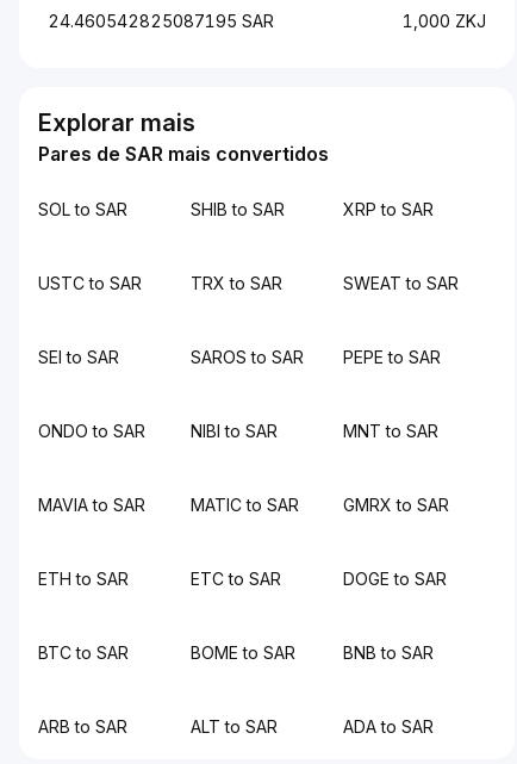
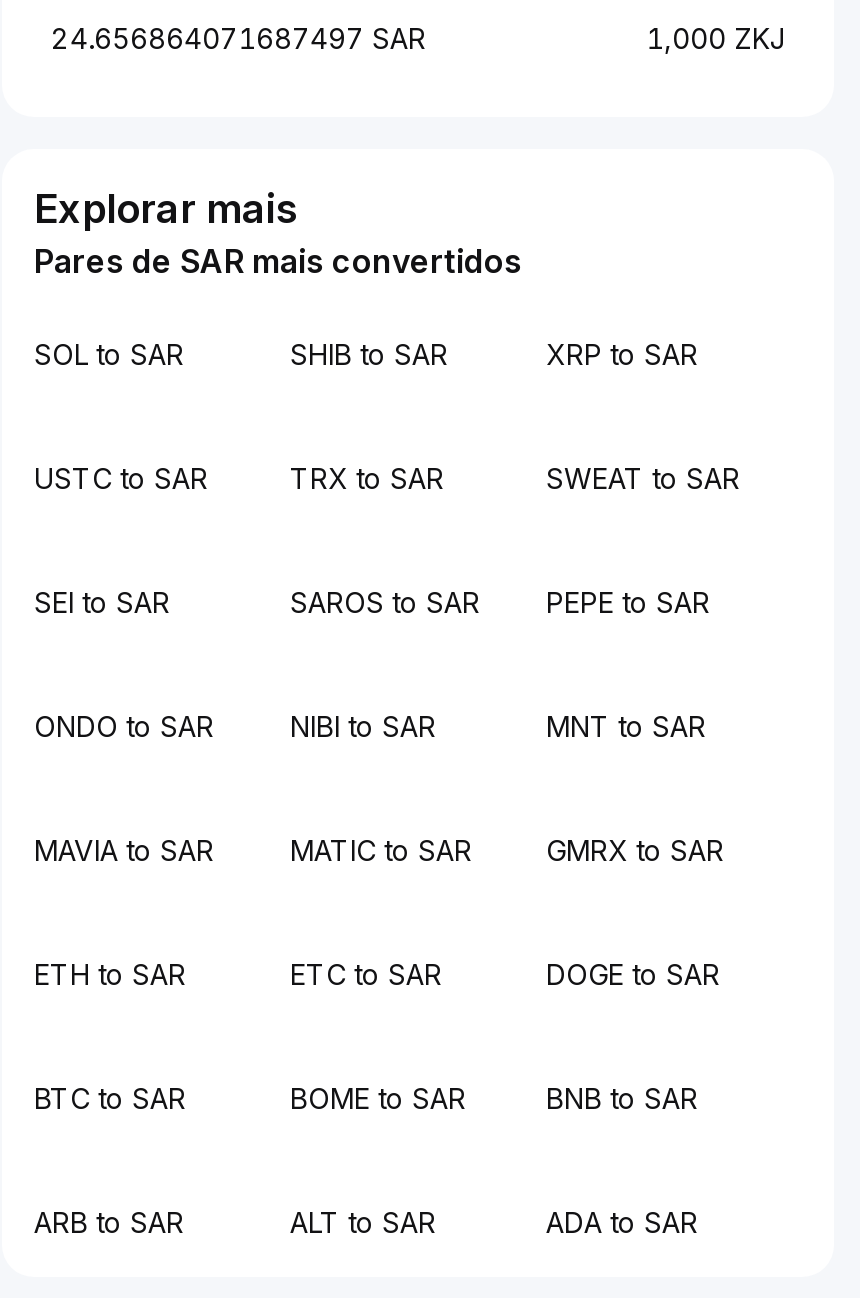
[48,11,274,31] 24.460542825087195 SAR -> [50,21,426,55] 24.656864071687497 SAR

